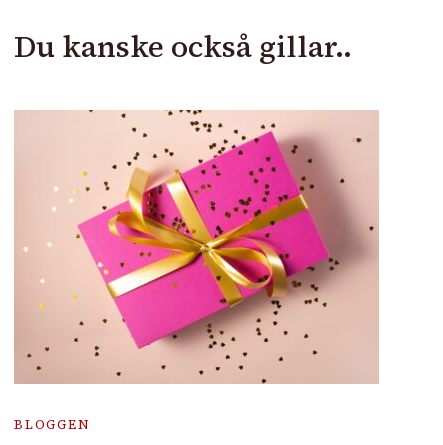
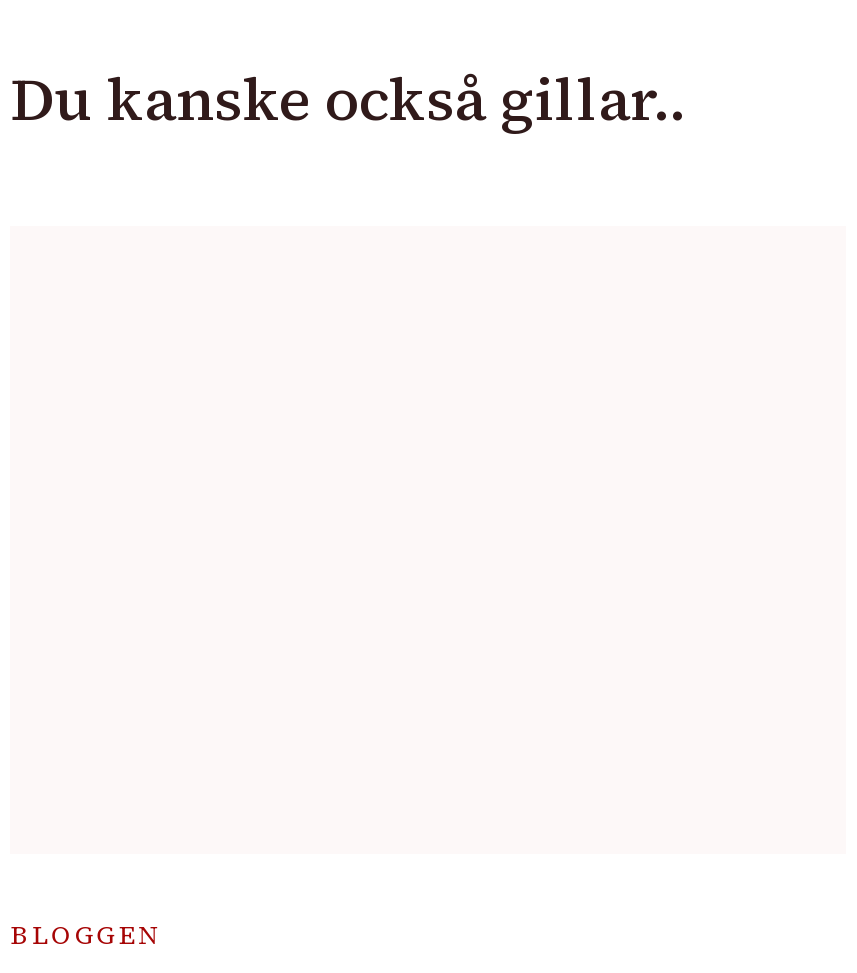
[14,109,379,385] [image] -> none

